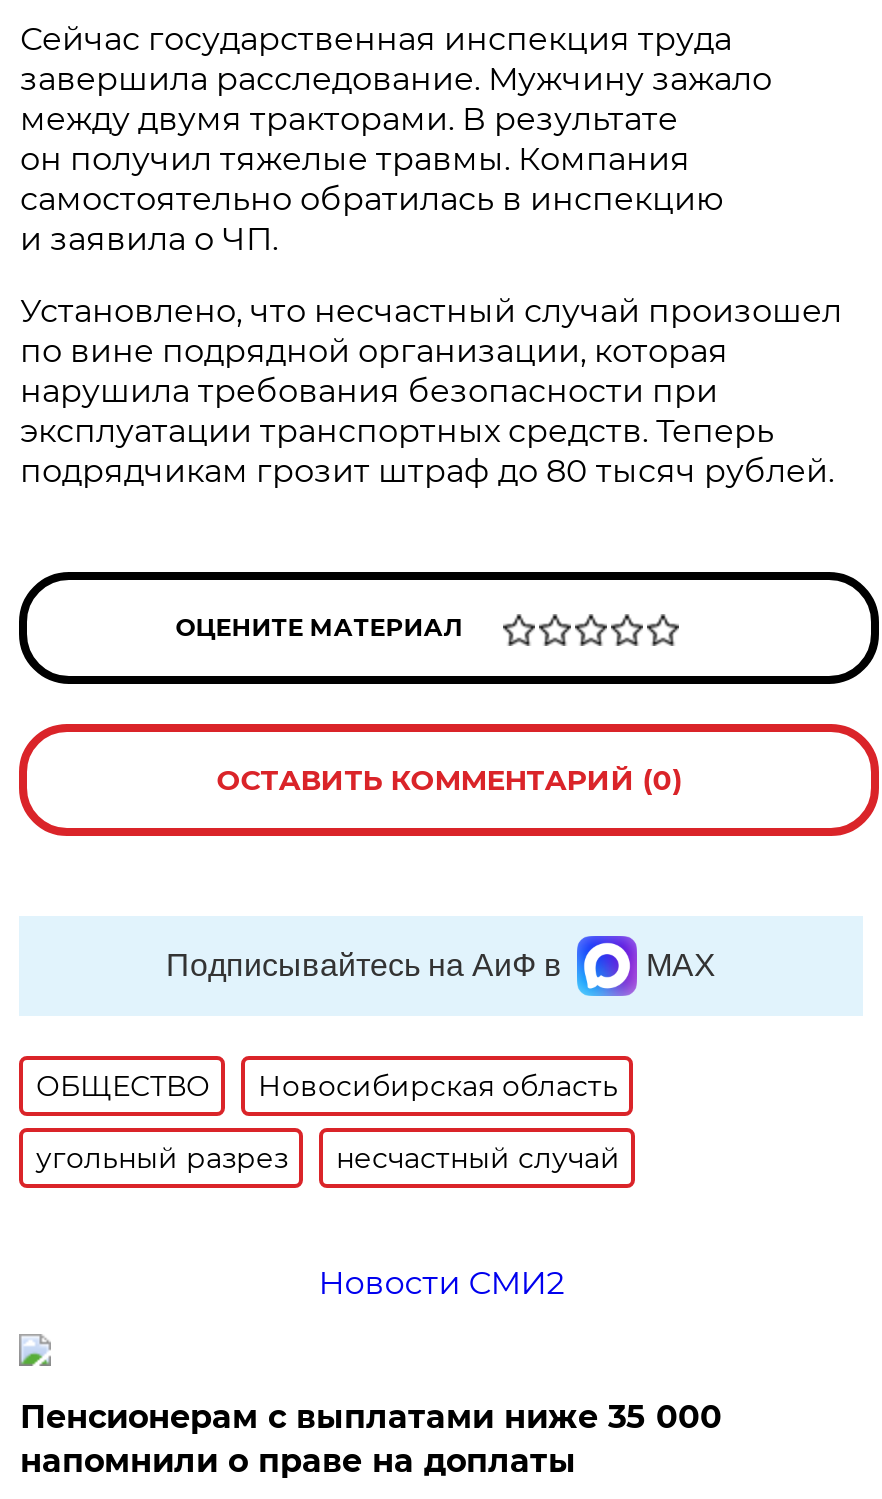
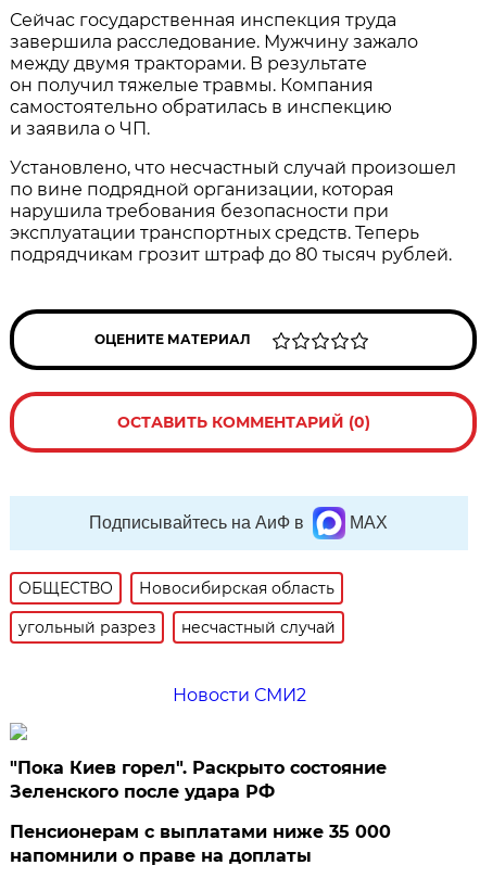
none -> [10,758,387,802] "Пока Киев горел". Раскрыто состояние | Зеленского после удара РФ

